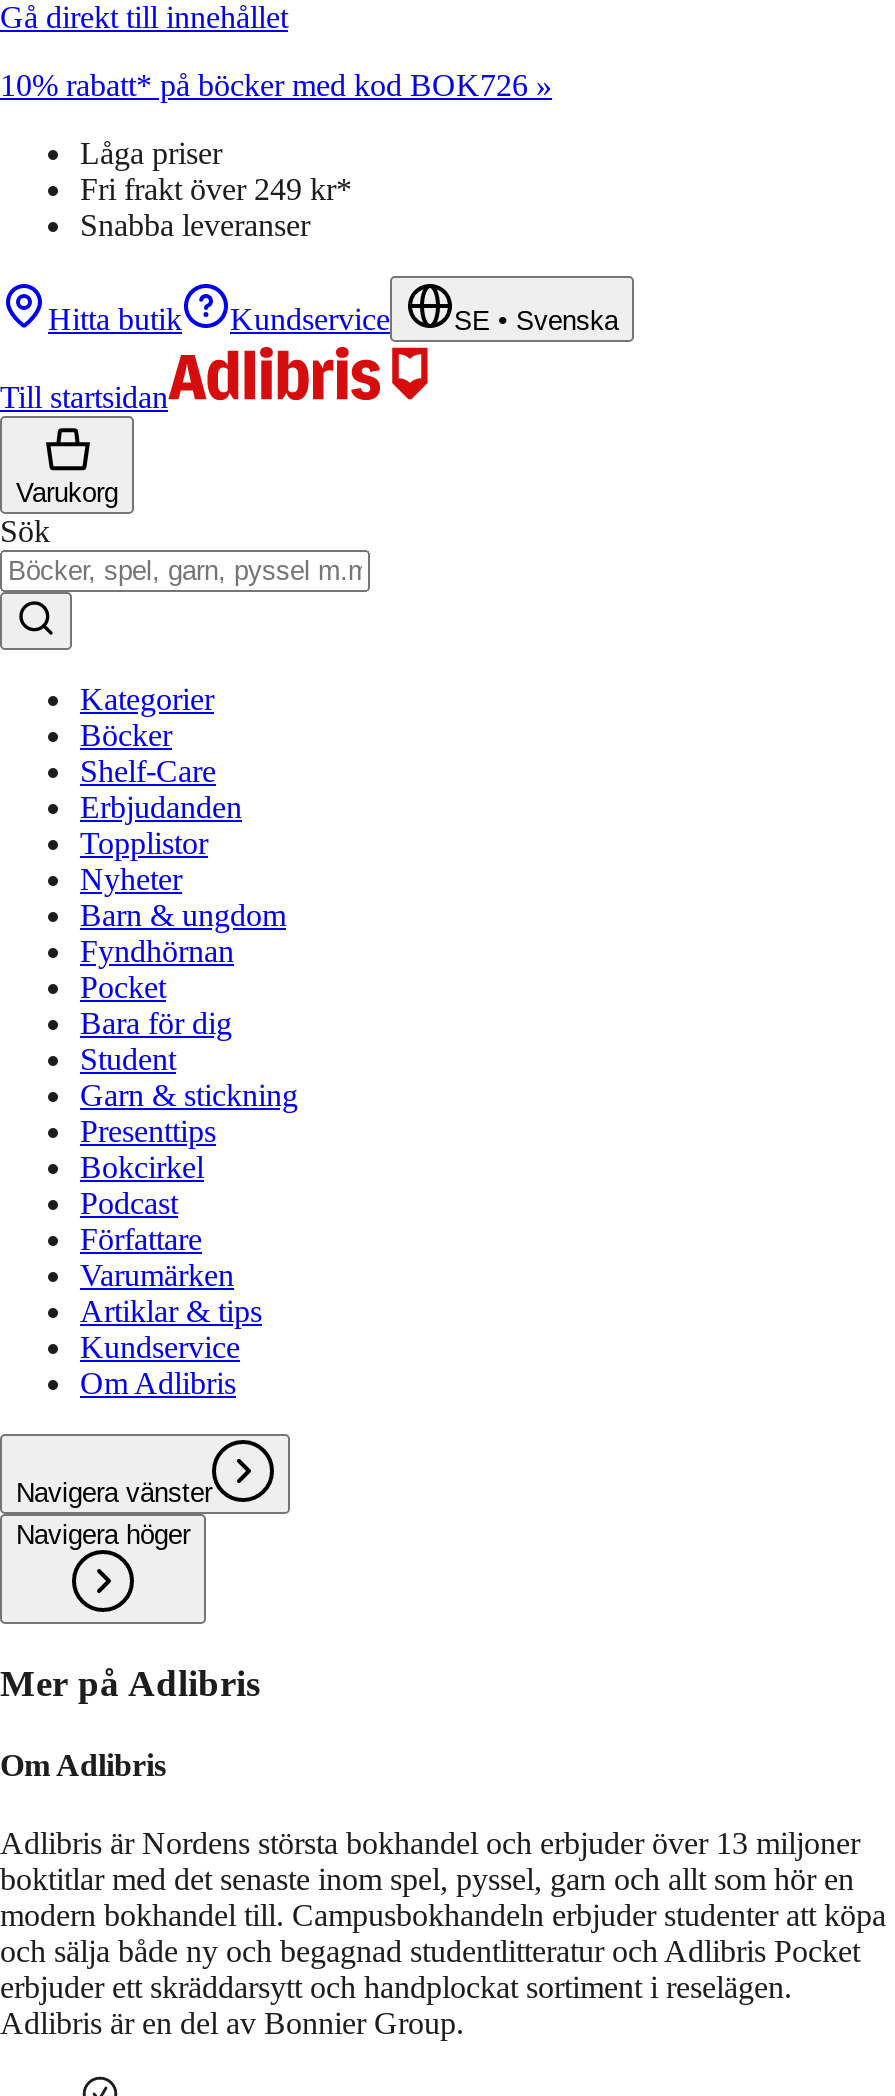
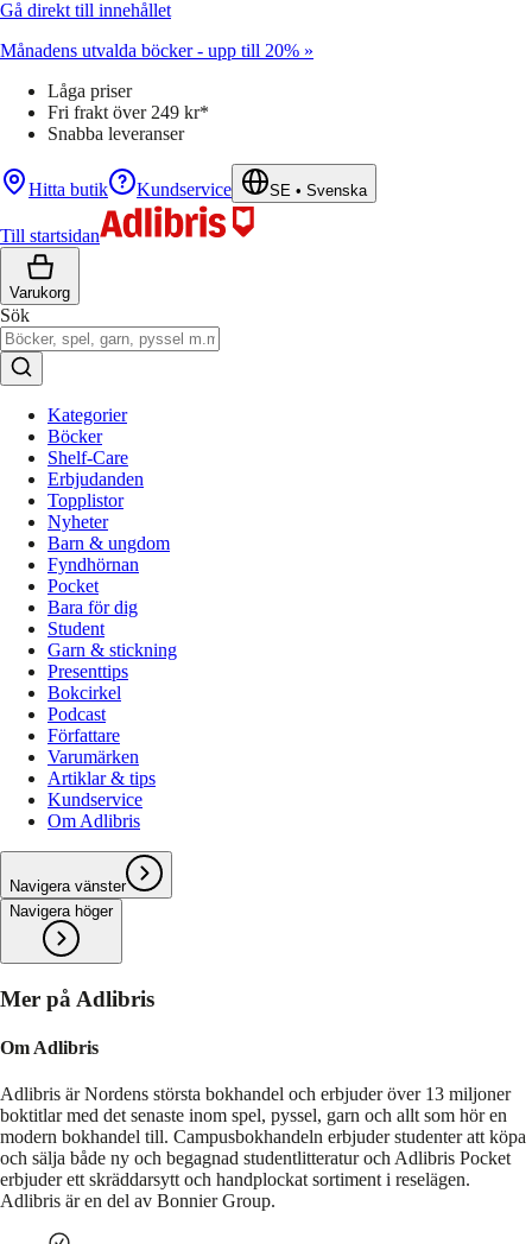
[0,68,552,102] 10% rabatt* på böcker med kod BOK726 » -> [0,40,313,61] Månadens utvalda böcker - upp till 20% »

